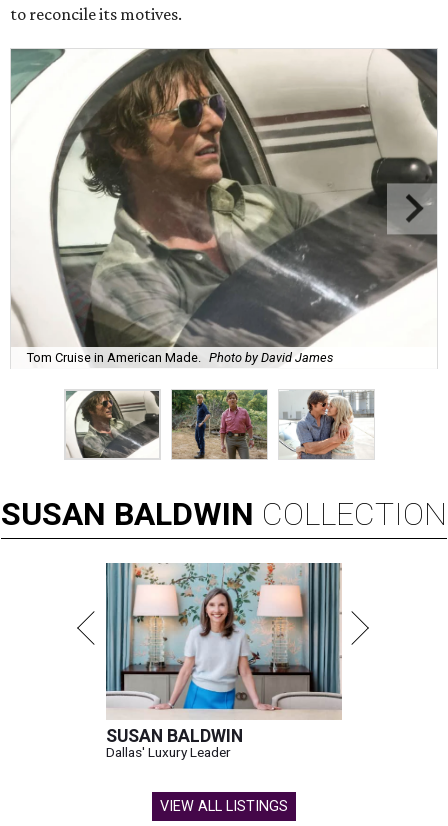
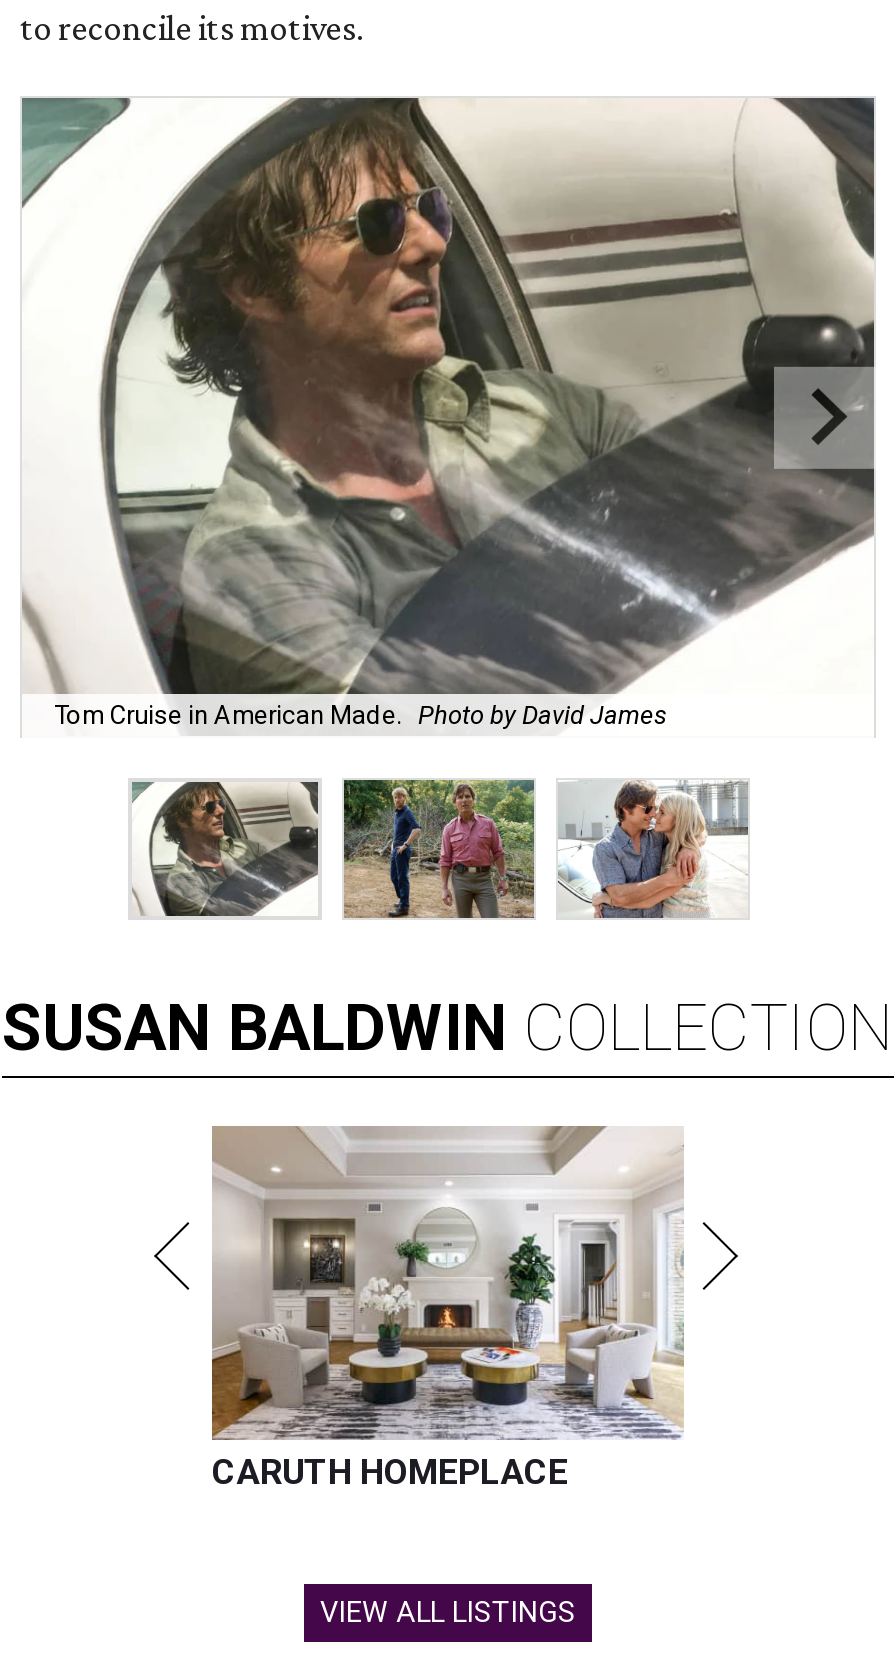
[105,562,342,760] [image] | SUSAN BALDWIN | Dallas' Luxury Leader -> [210,1126,682,1492] [image] | CARUTH HOMEPLACE

